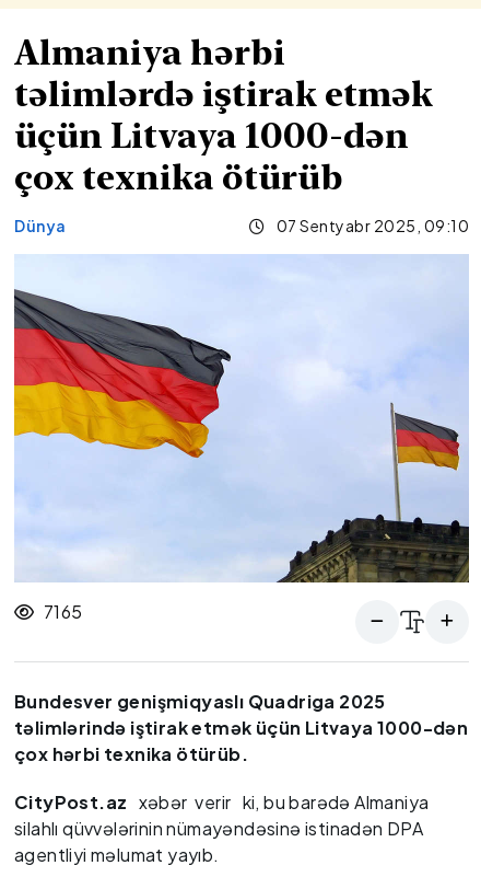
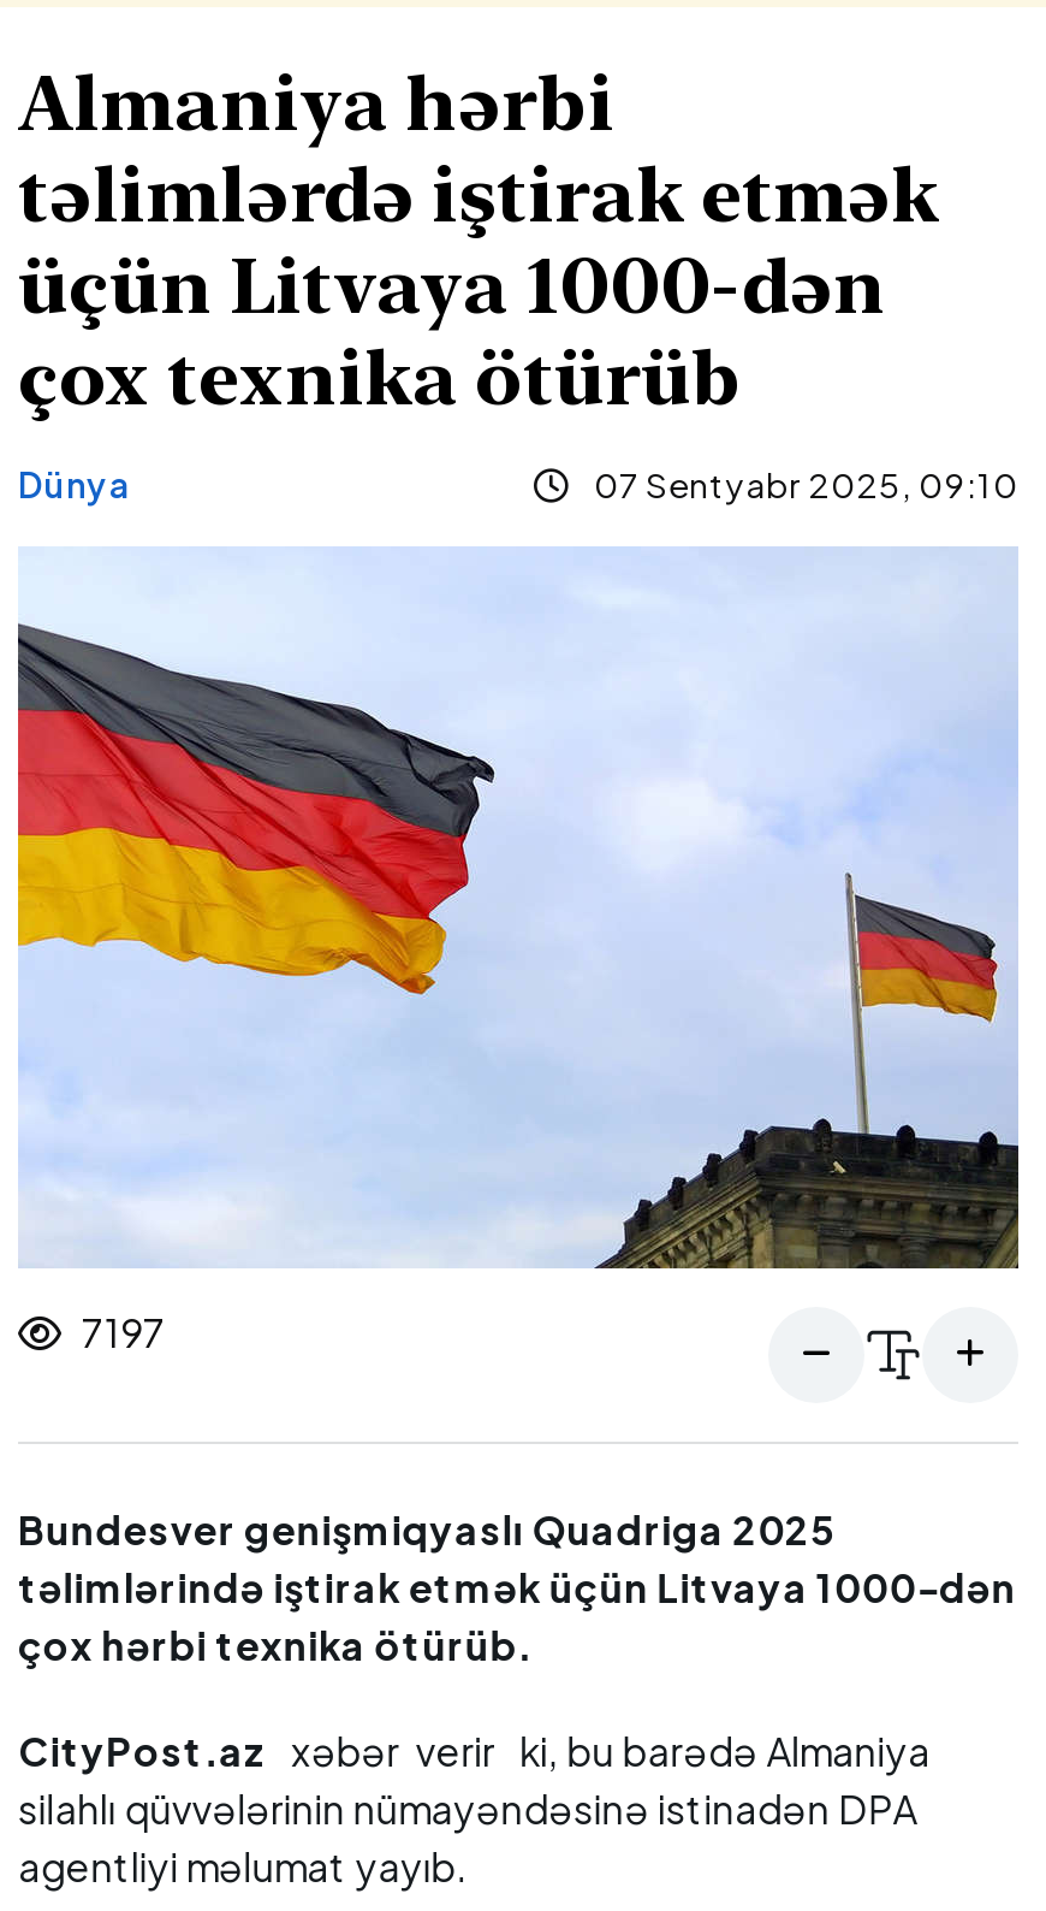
[43,600,83,623] 7165 -> [82,1307,166,1357] 7197

